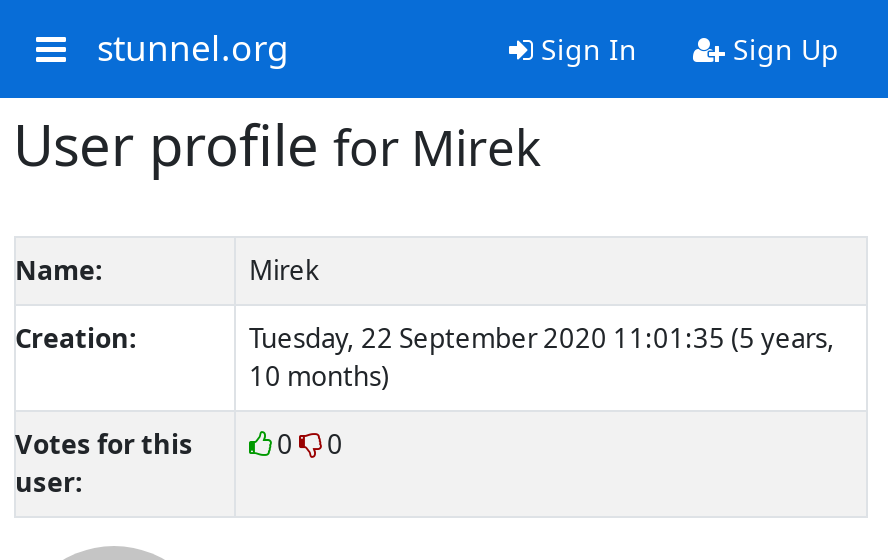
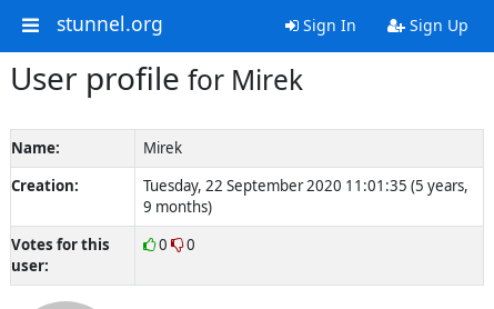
[249,358,389,394] 10 months) -> [143,197,211,217] 9 months)

